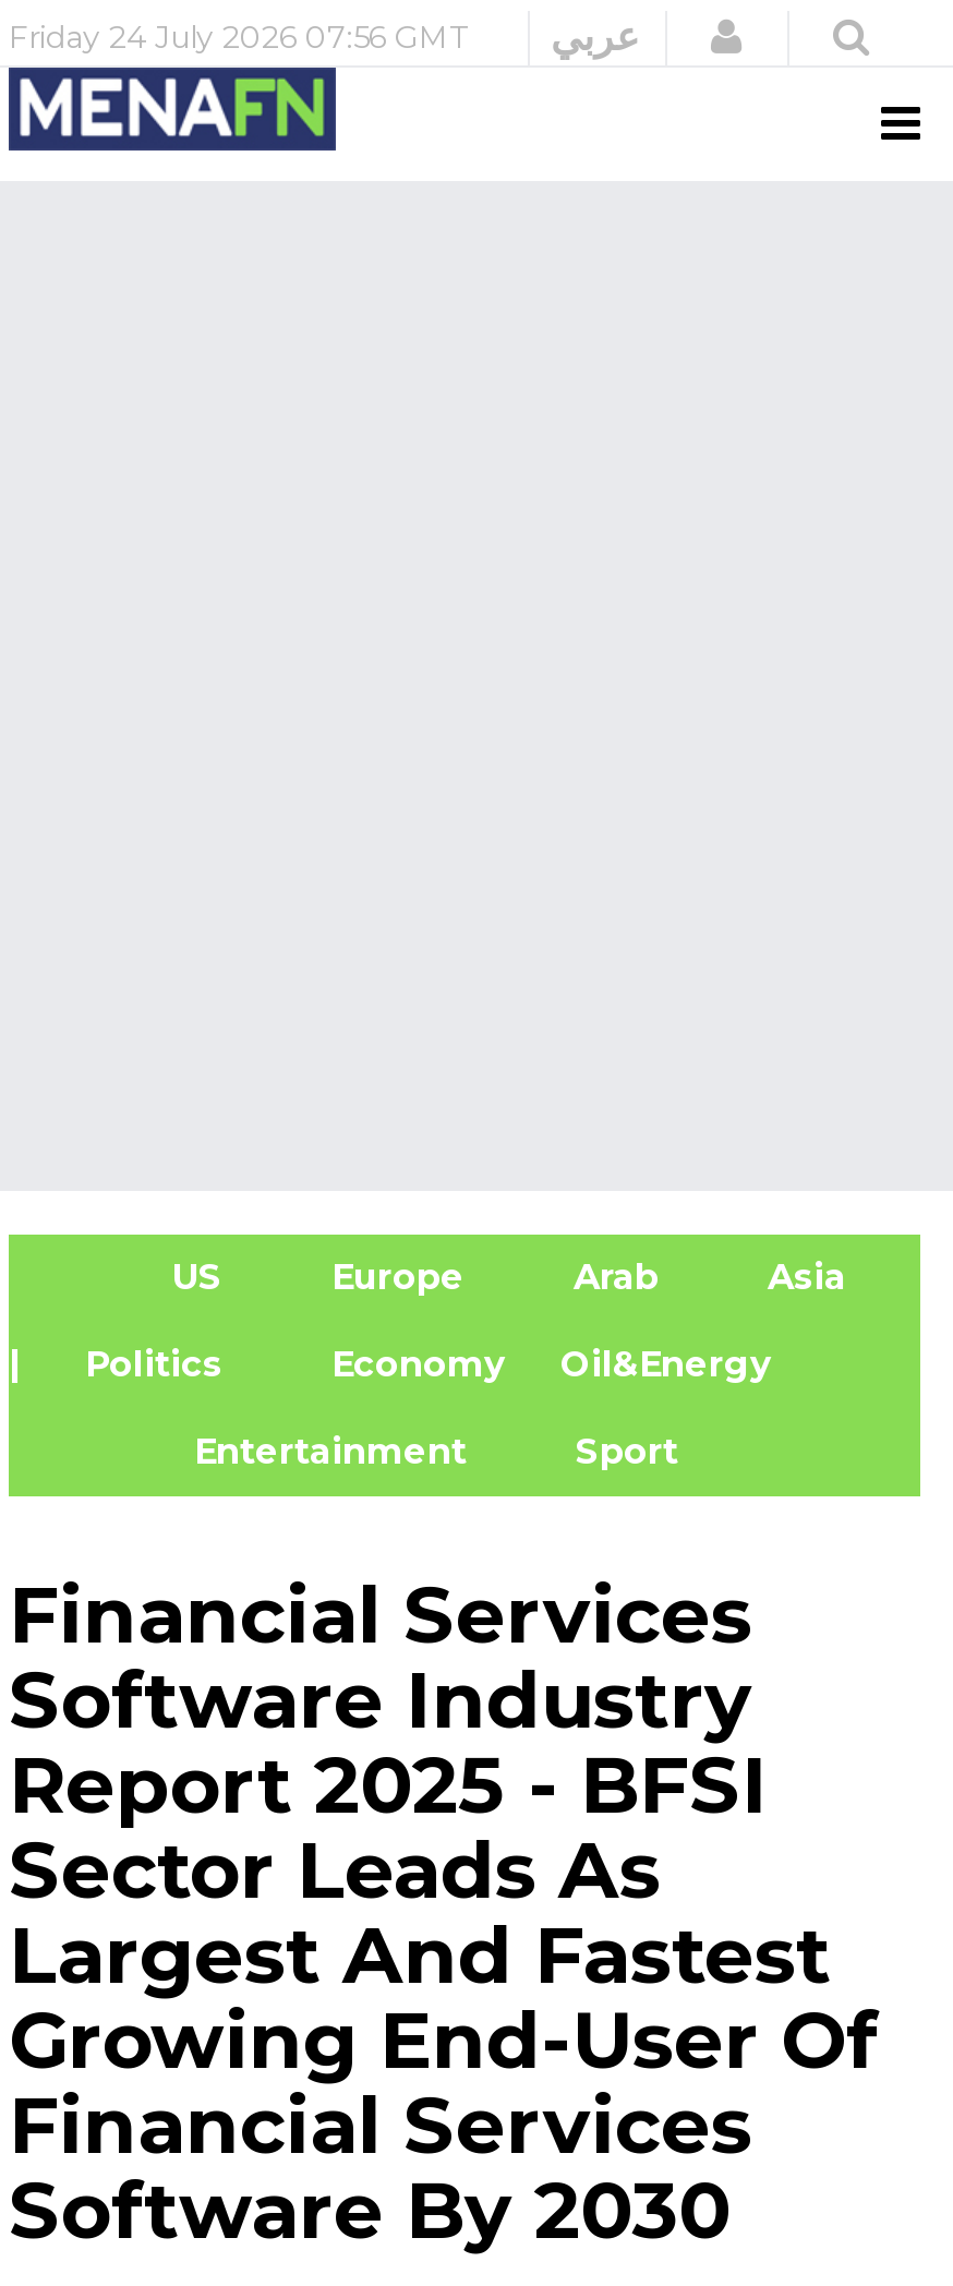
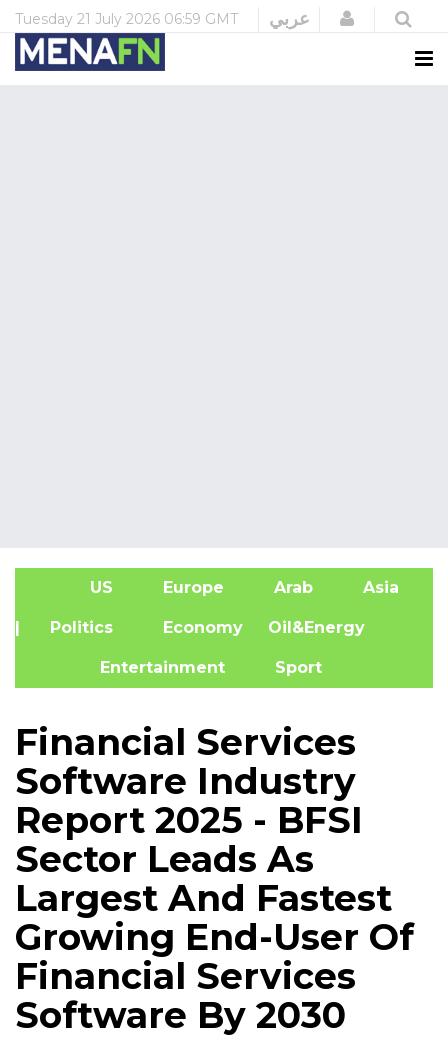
[9,17,467,57] Friday 24 July 2026 07:56 GMT -> [15,10,238,28] Tuesday 21 July 2026 06:59 GMT

